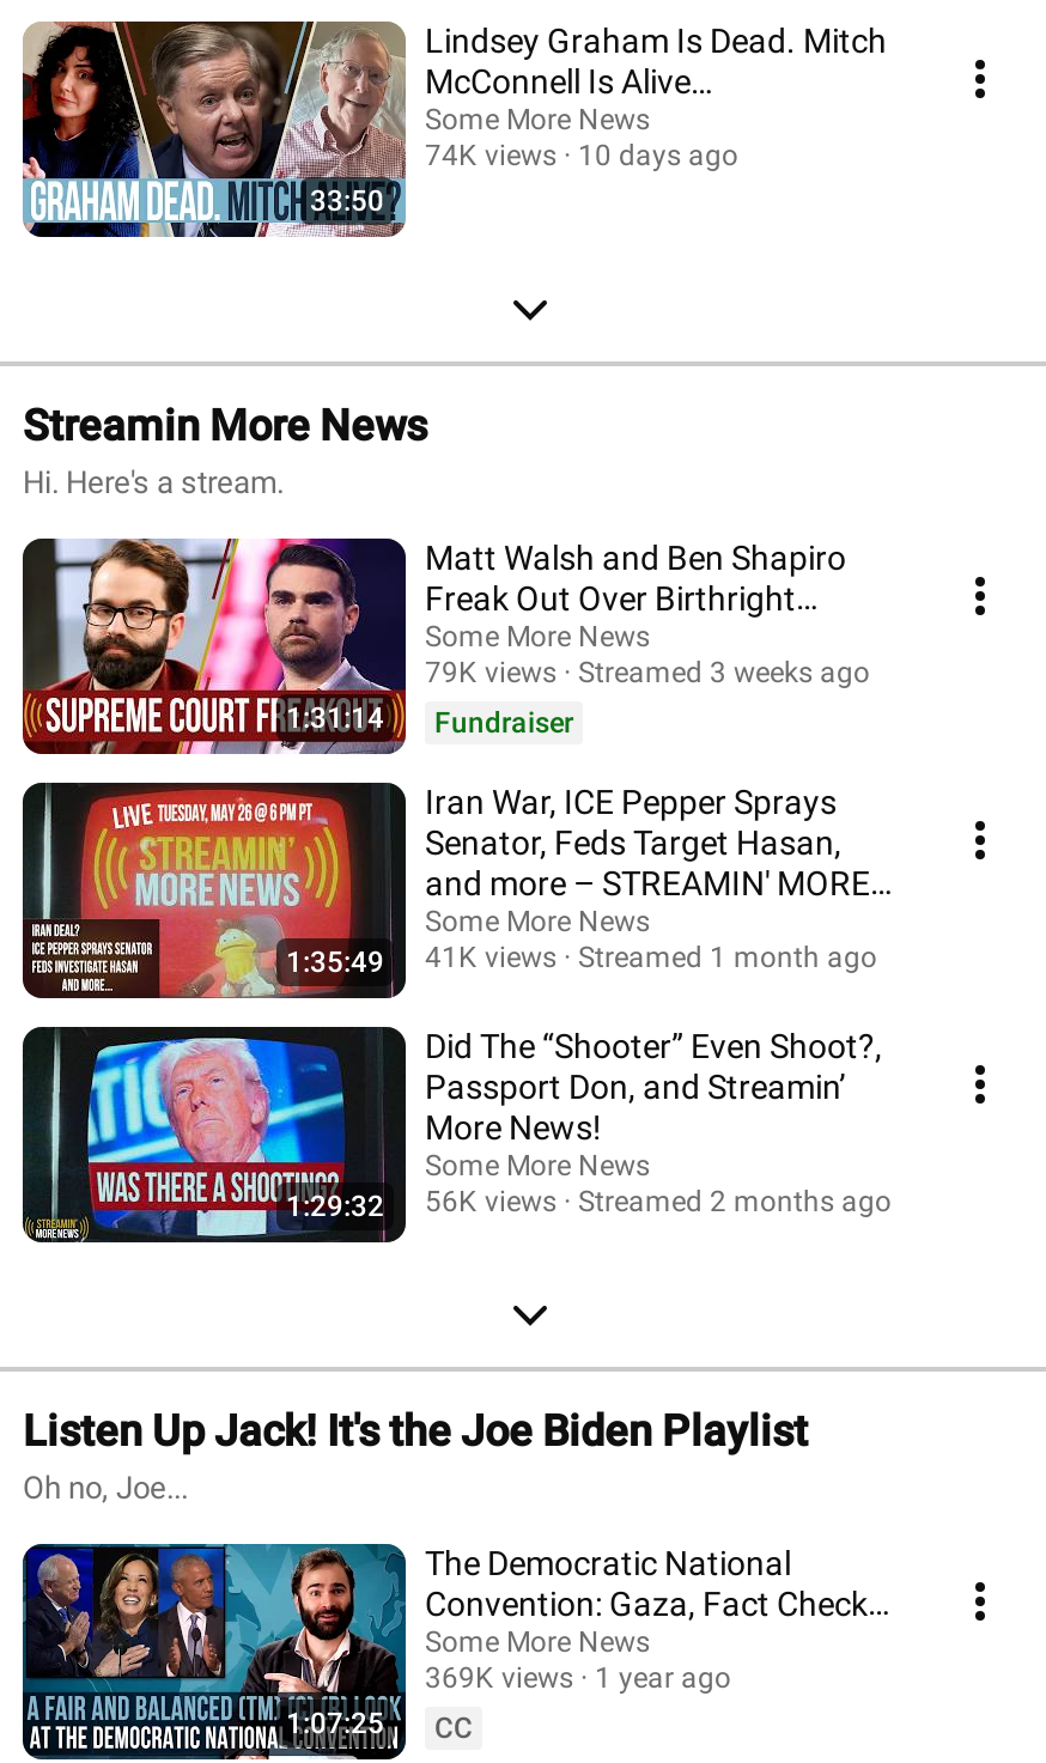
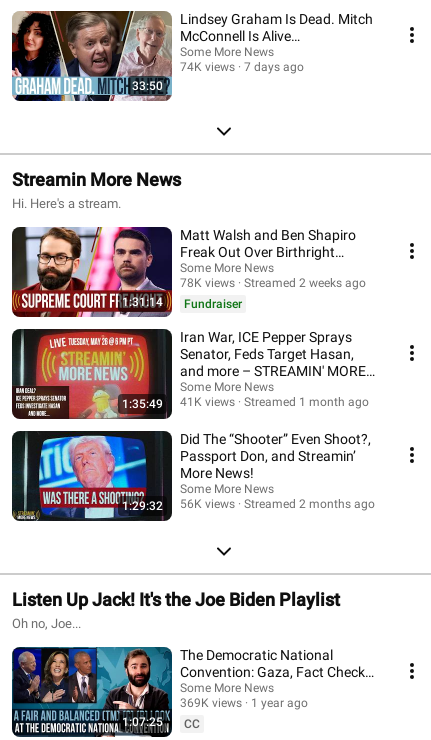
[425,138,738,171] 74K views 10 days ago -> [180,59,304,73] 74K views 7 days ago
[425,655,557,688] 79K views -> [180,275,235,289] 78K views
[578,655,870,688] Streamed 3 weeks ago -> [244,275,366,289] Streamed 2 weeks ago

